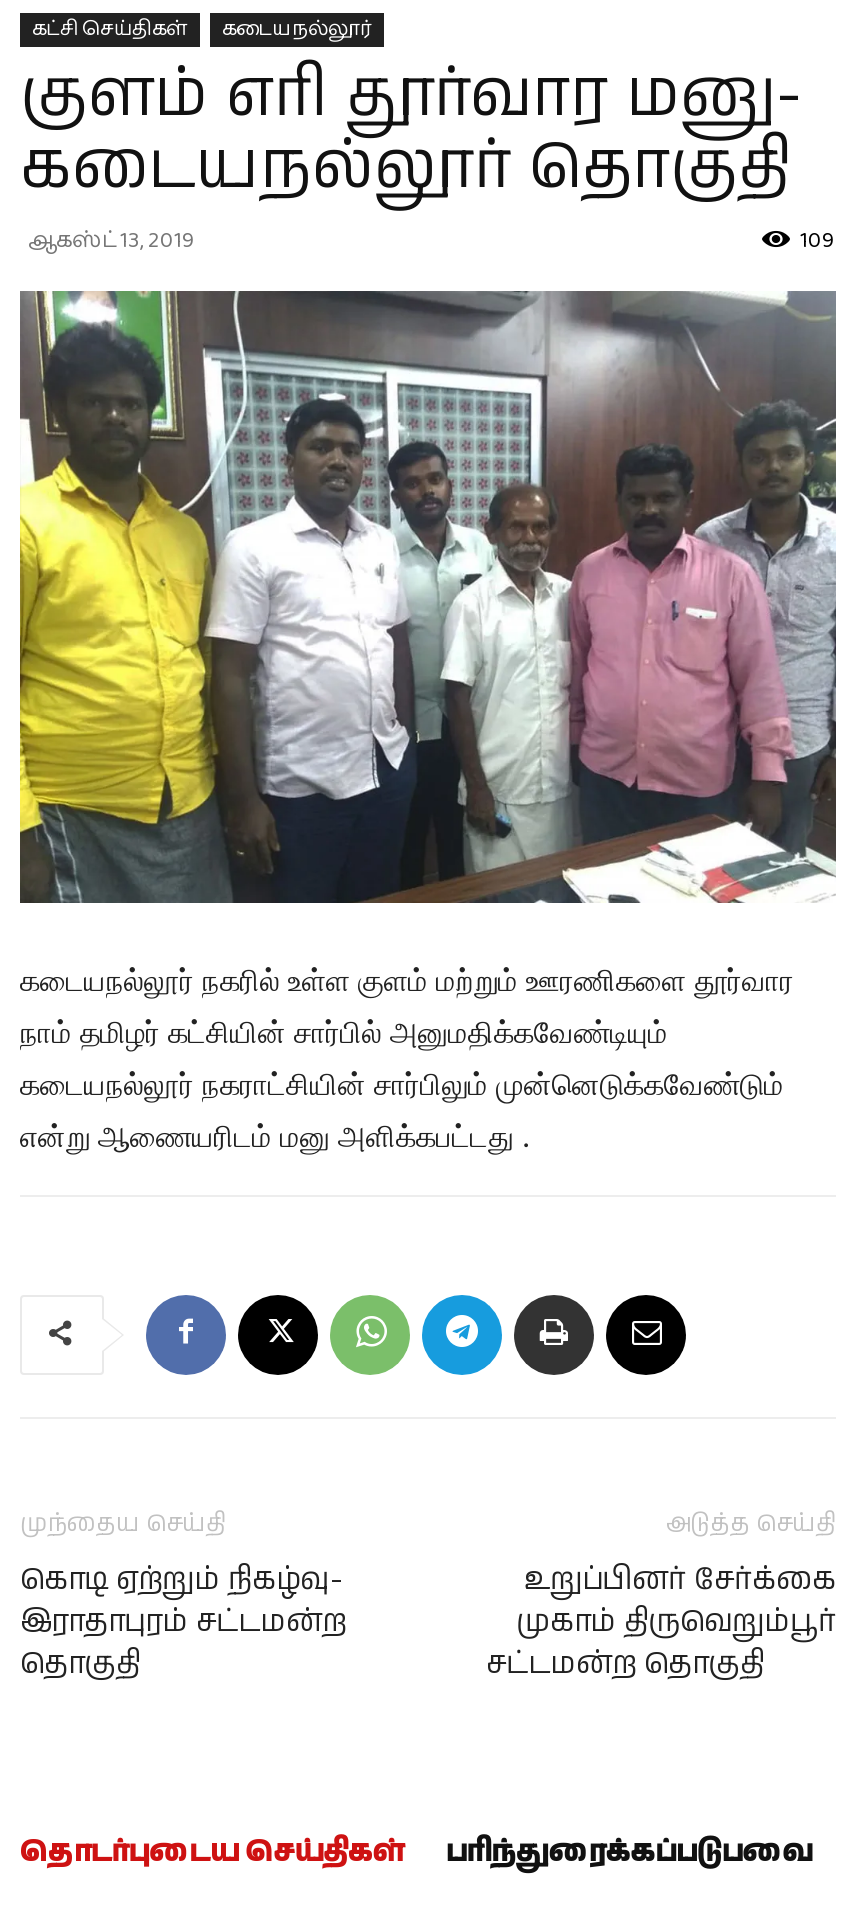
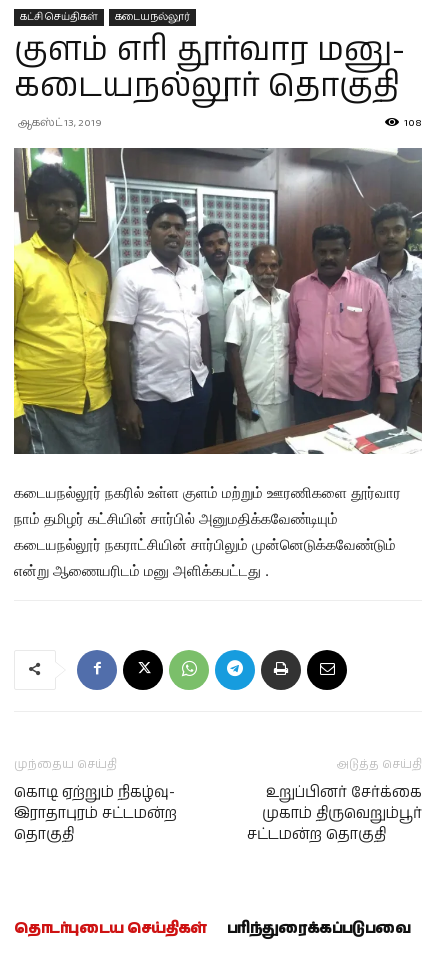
[800,223,836,257] 109 -> [404,114,422,131] 108

